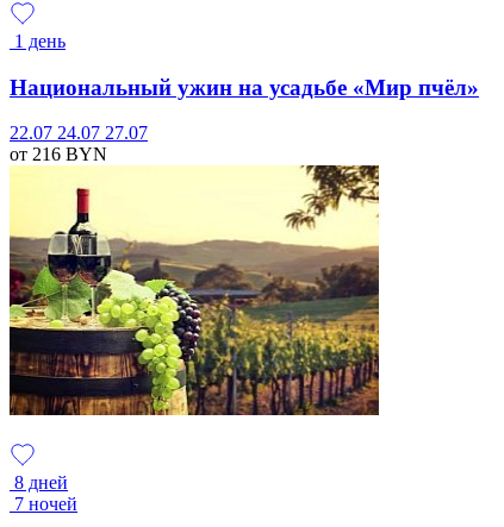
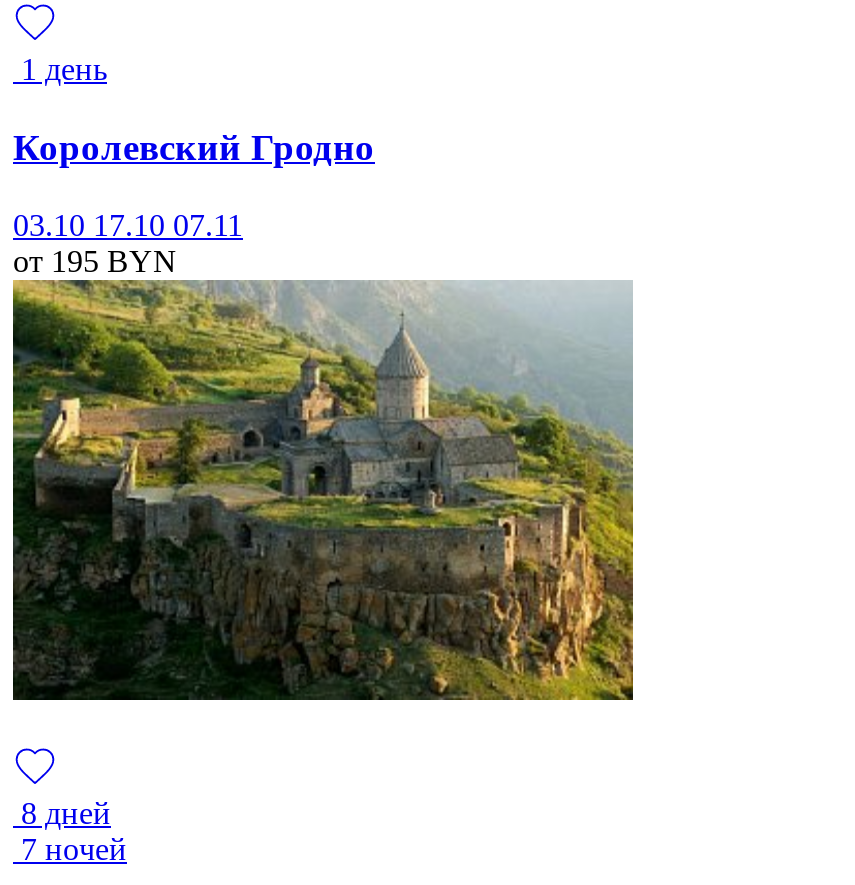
[10,74,479,99] Национальный ужин на усадьбе «Мир пчёл» -> [13,125,375,167] Королевский Гродно
[10,123,148,164] 22.07 24.07 27.07 | от 216 BYN -> [13,206,243,276] 03.10 17.10 07.11 | от 195 BYN
[8,164,380,416] [image] -> [11,278,635,702] [image]

